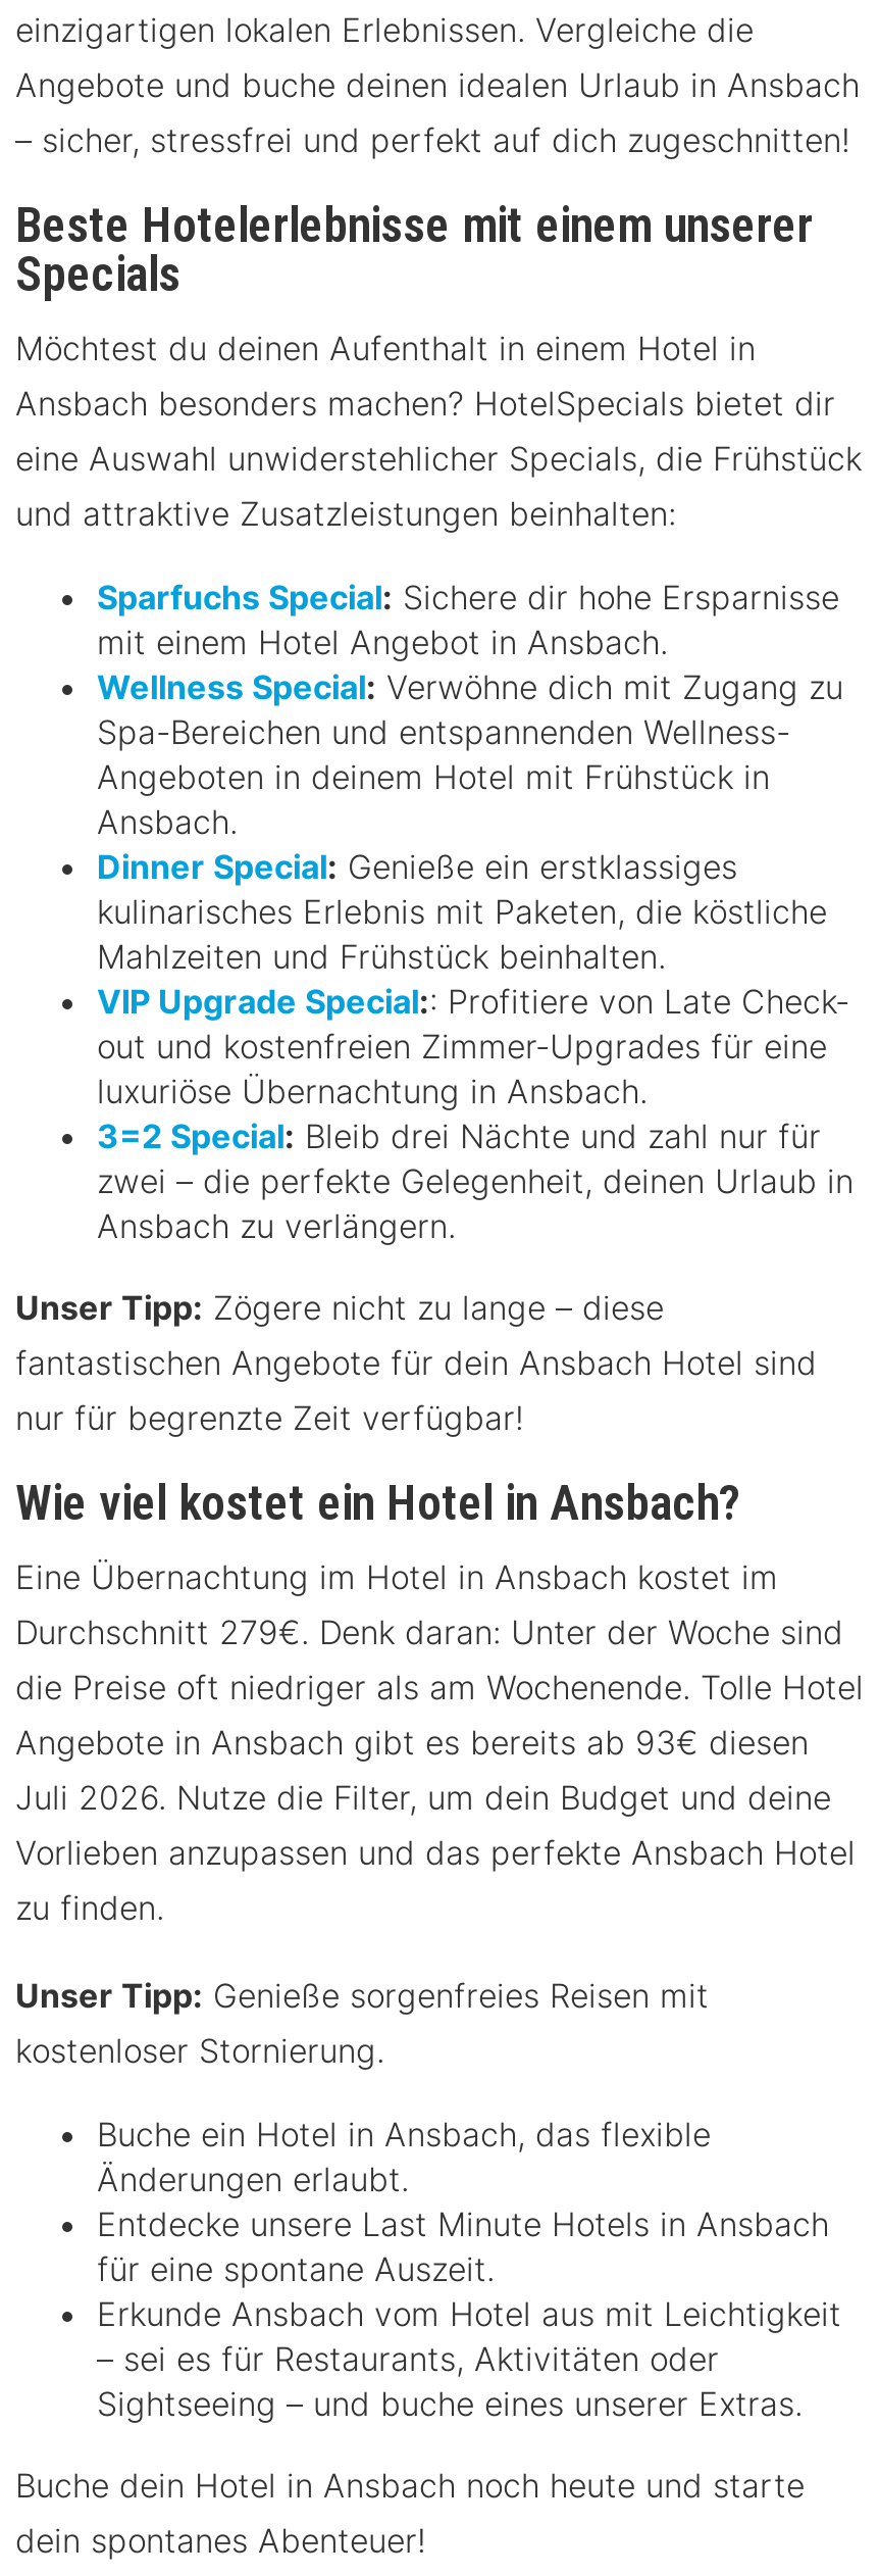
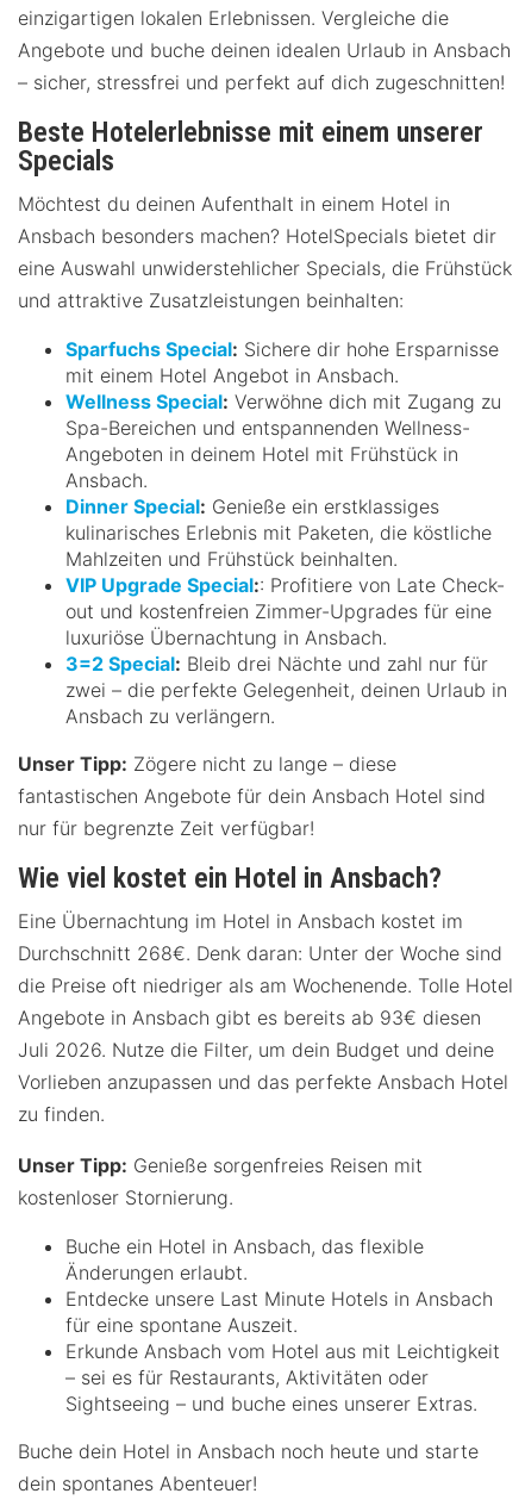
[15,1611,843,1652] Durchschnitt 279€. Denk daran: Unter der Woche sind -> [18,941,502,965] Durchschnitt 268€. Denk daran: Unter der Woche sind

